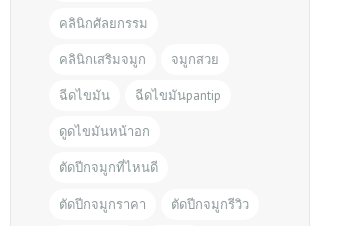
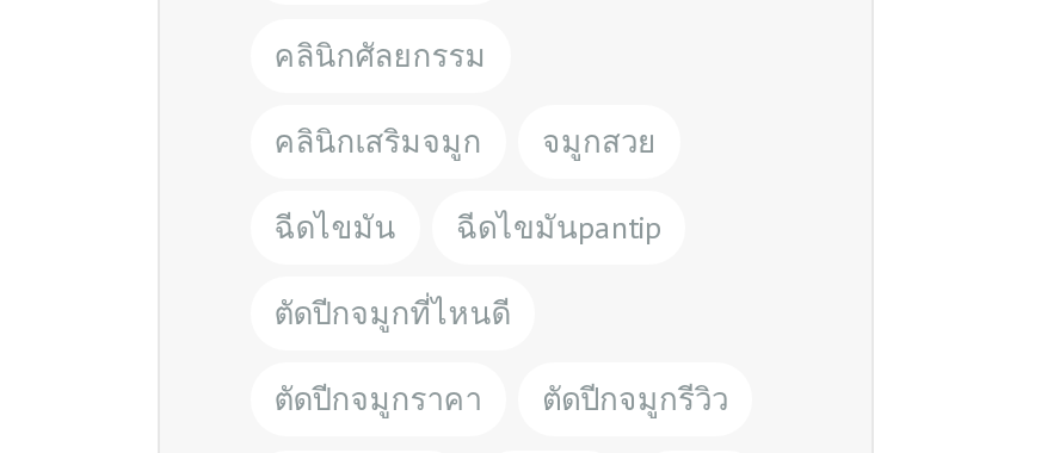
[59,123,150,140] ดูดไขมันหน้าอก -> none

